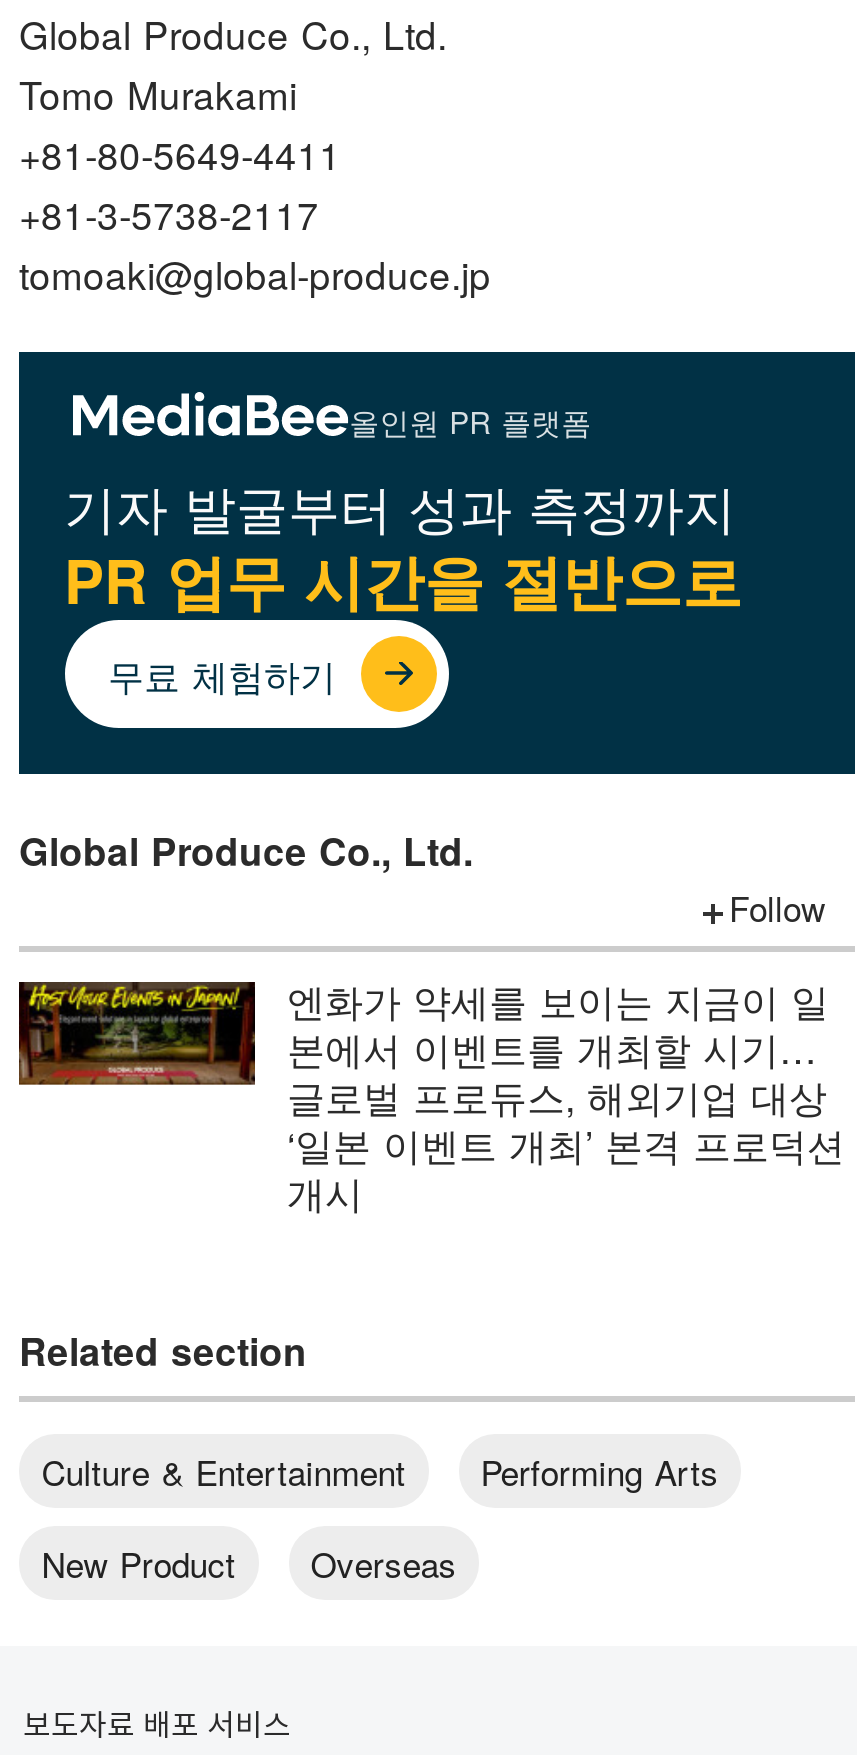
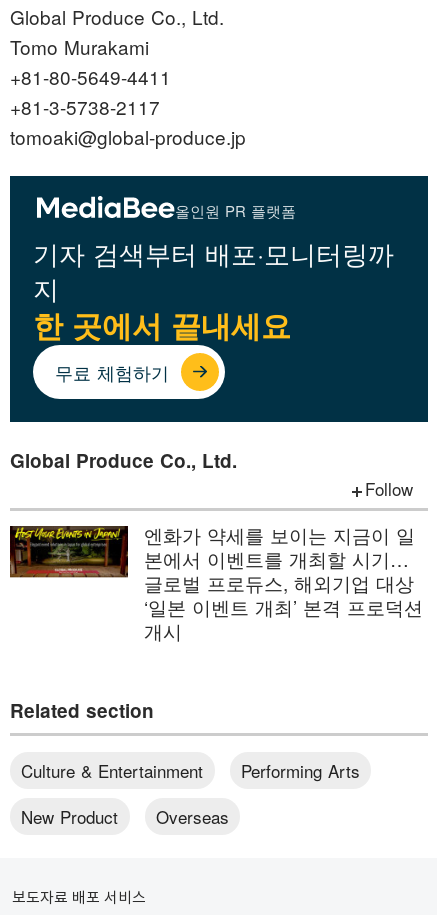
[64,469,742,623] 기자 발굴부터 성과 측정까지 | PR 업무 시간을 절반으로 -> [32,234,393,346] 기자 검색부터 배포·모니터링까 | 지 | 한 곳에서 끝내세요

